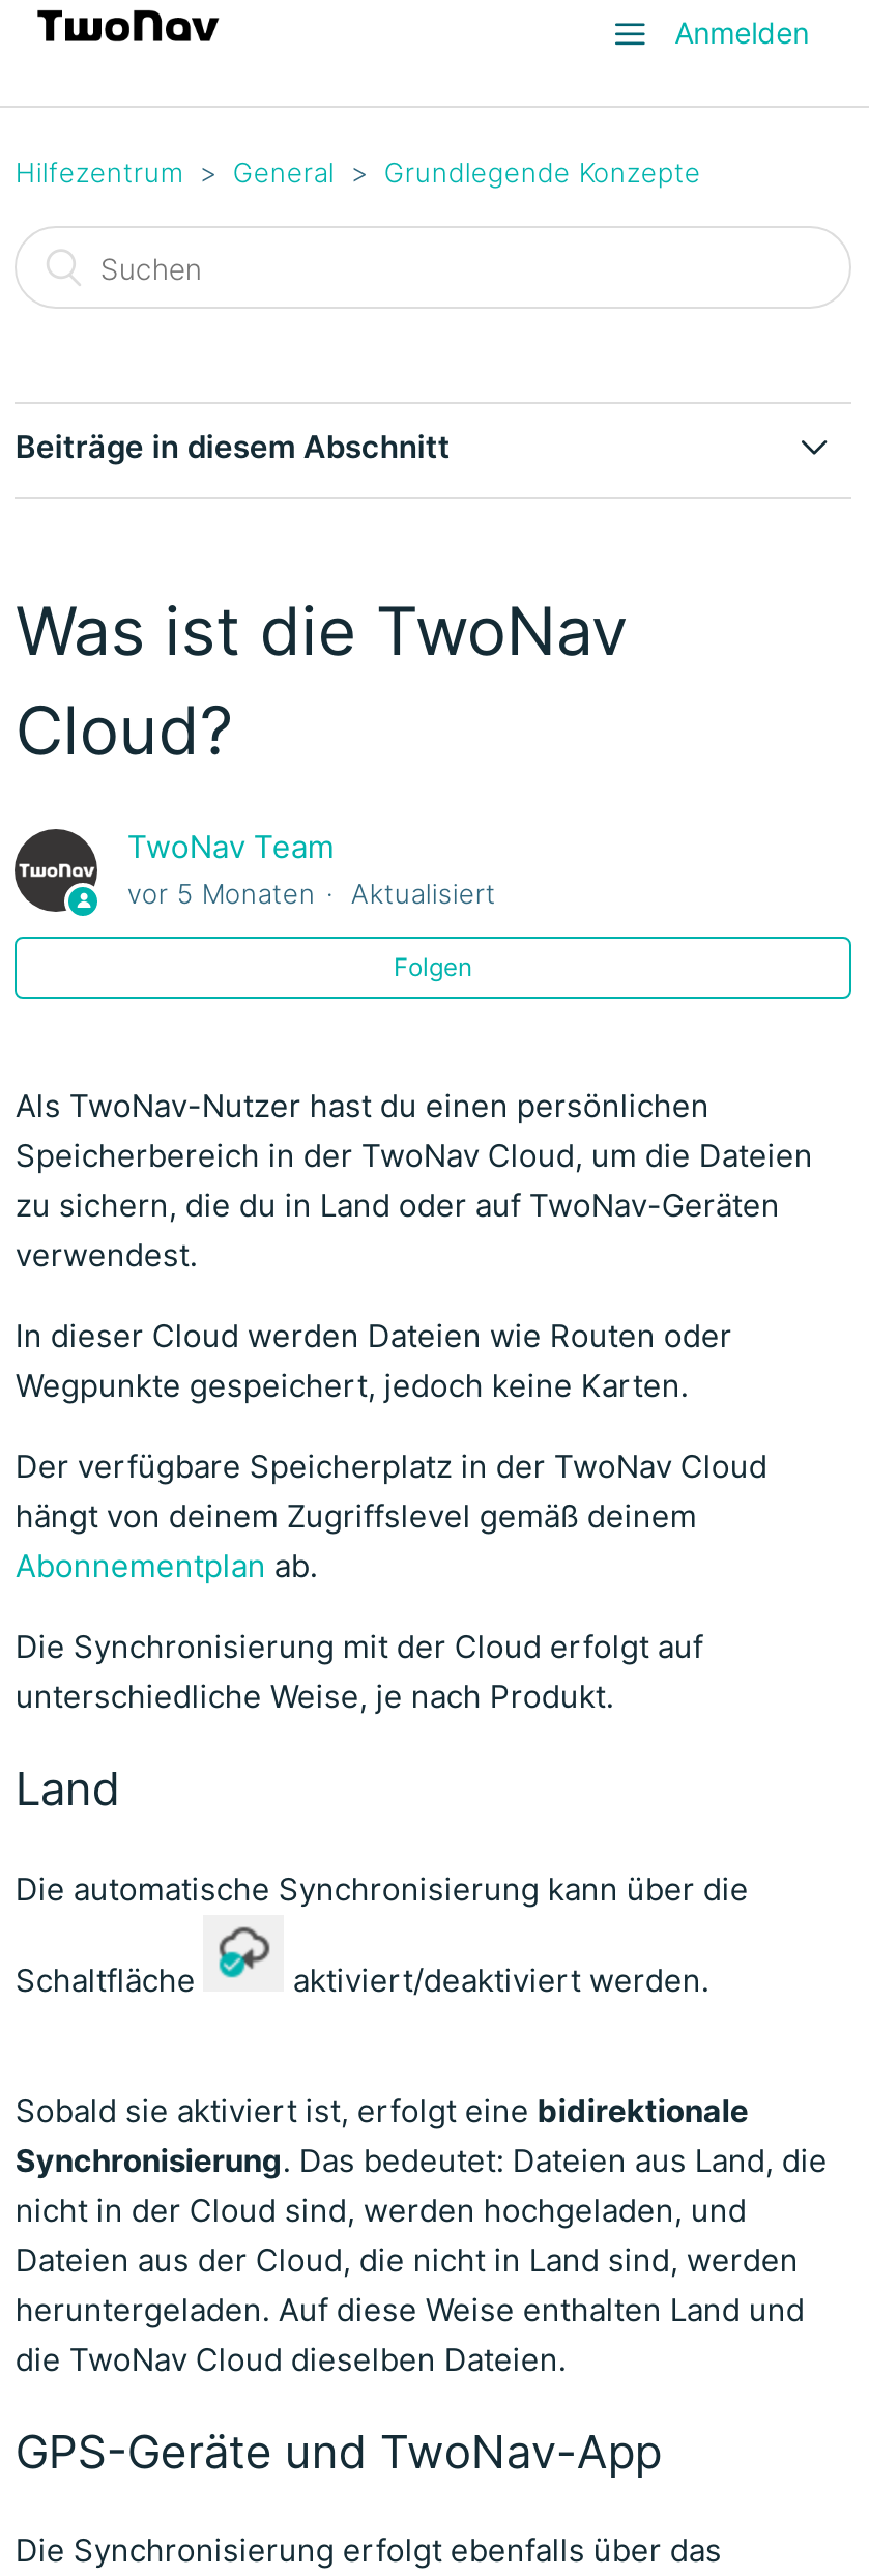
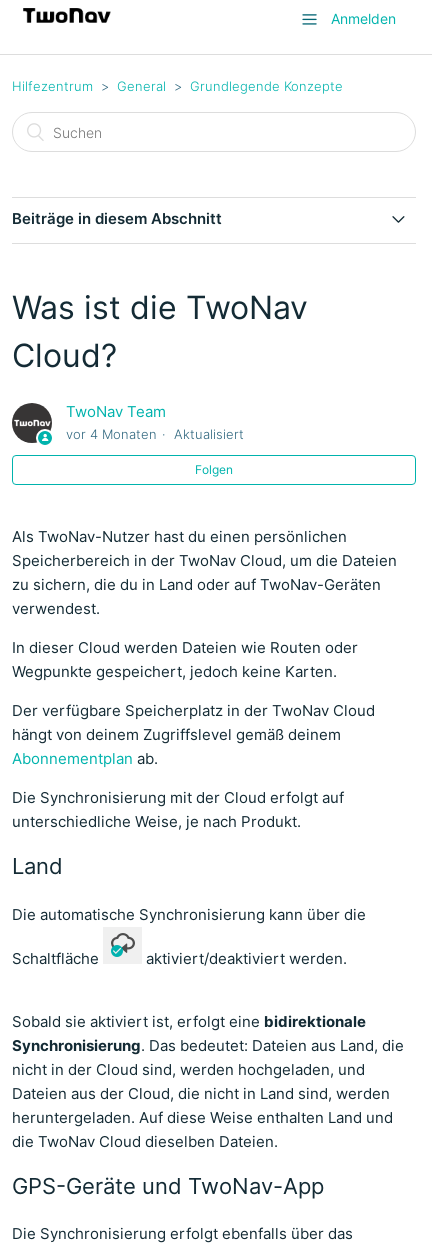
[127,877,496,911] vor 5 Monaten Aktualisiert -> [66,426,244,442] vor 4 Monaten Aktualisiert

